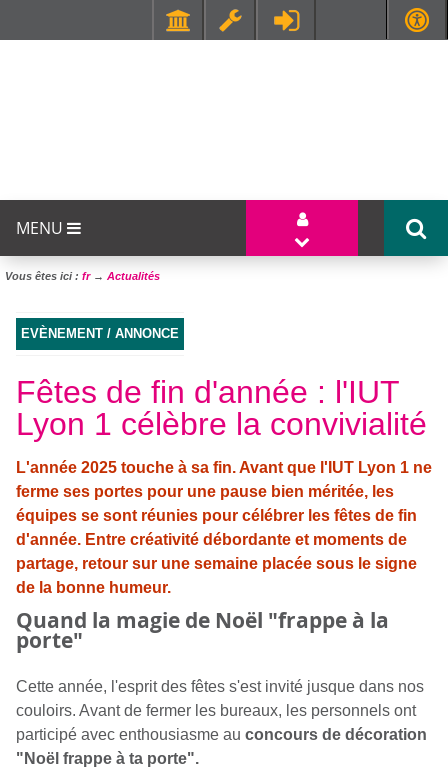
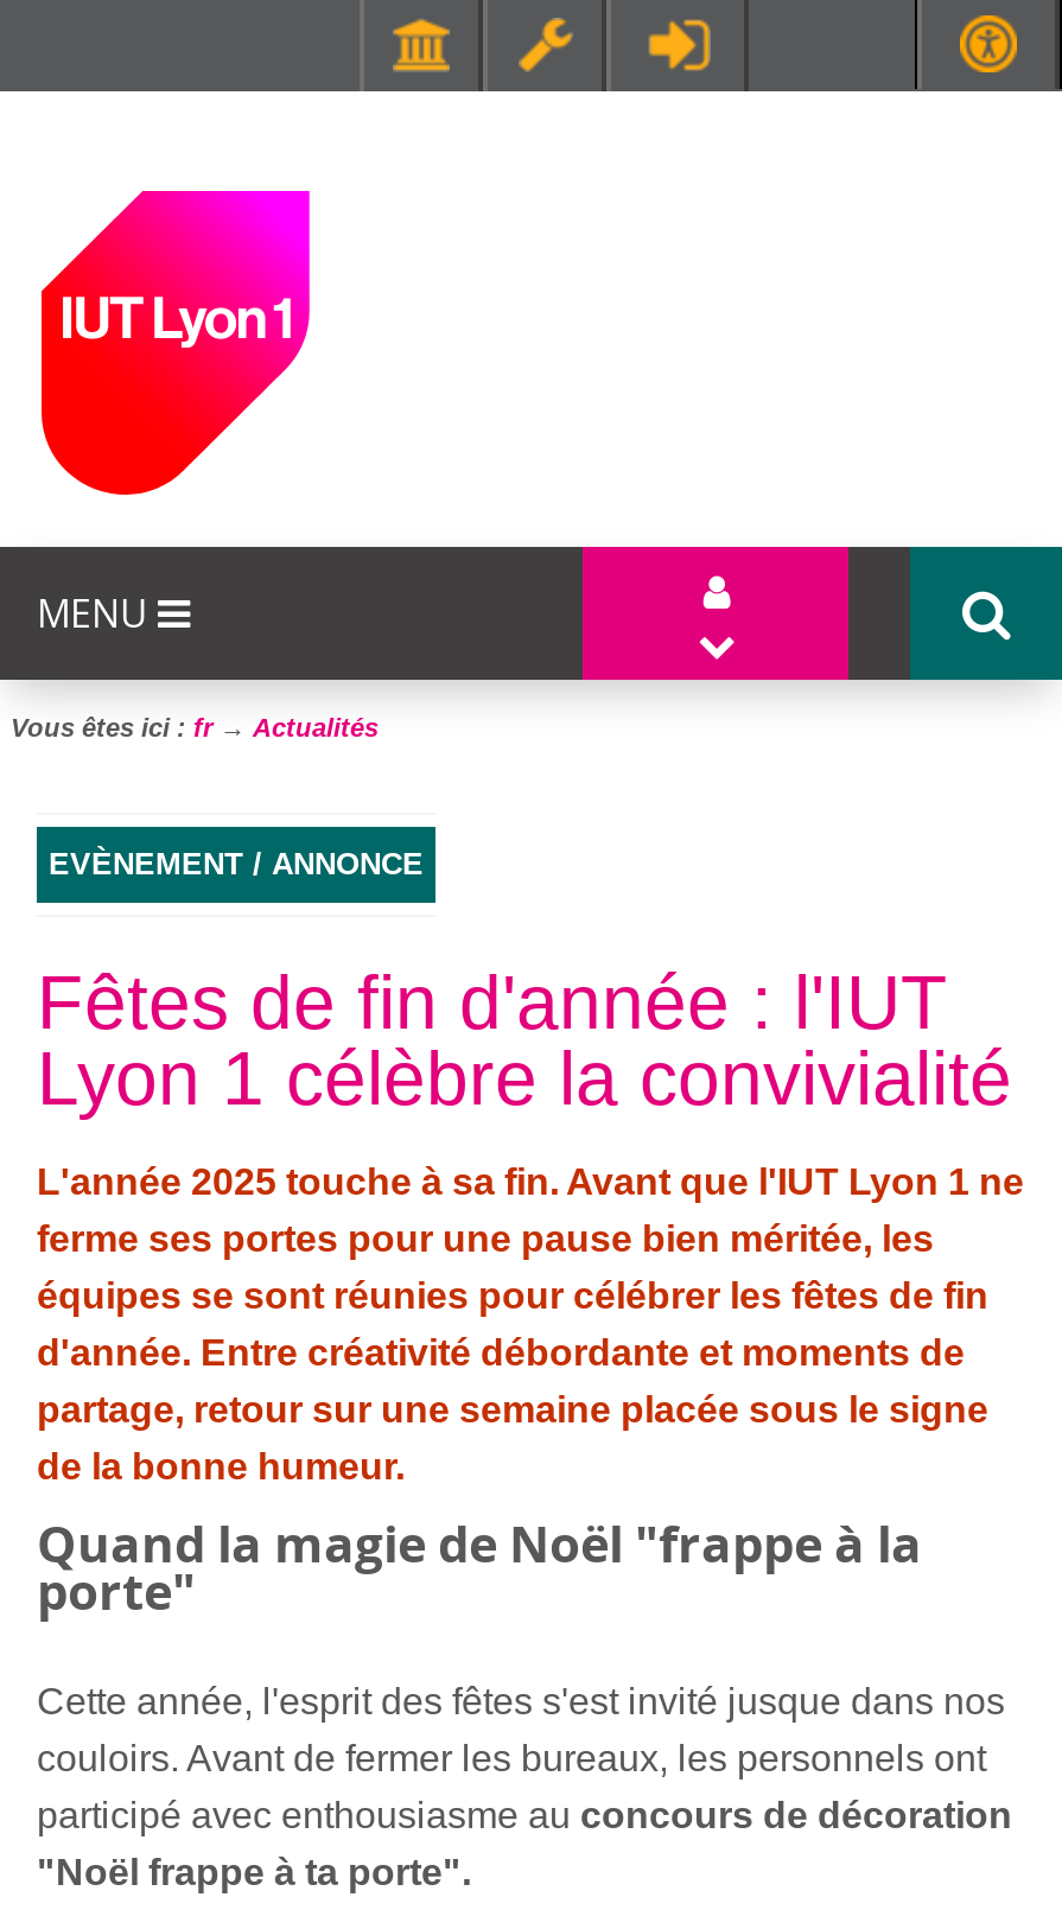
none -> [39,189,312,497] [image]

